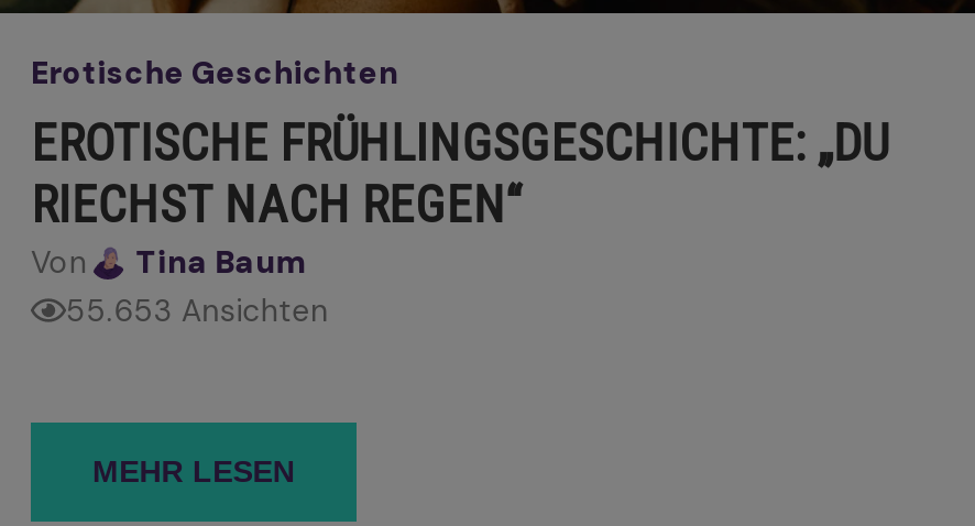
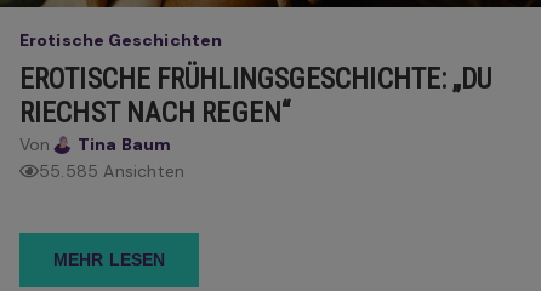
[66,291,328,330] 55.653 Ansichten -> [39,160,185,182] 55.585 Ansichten

